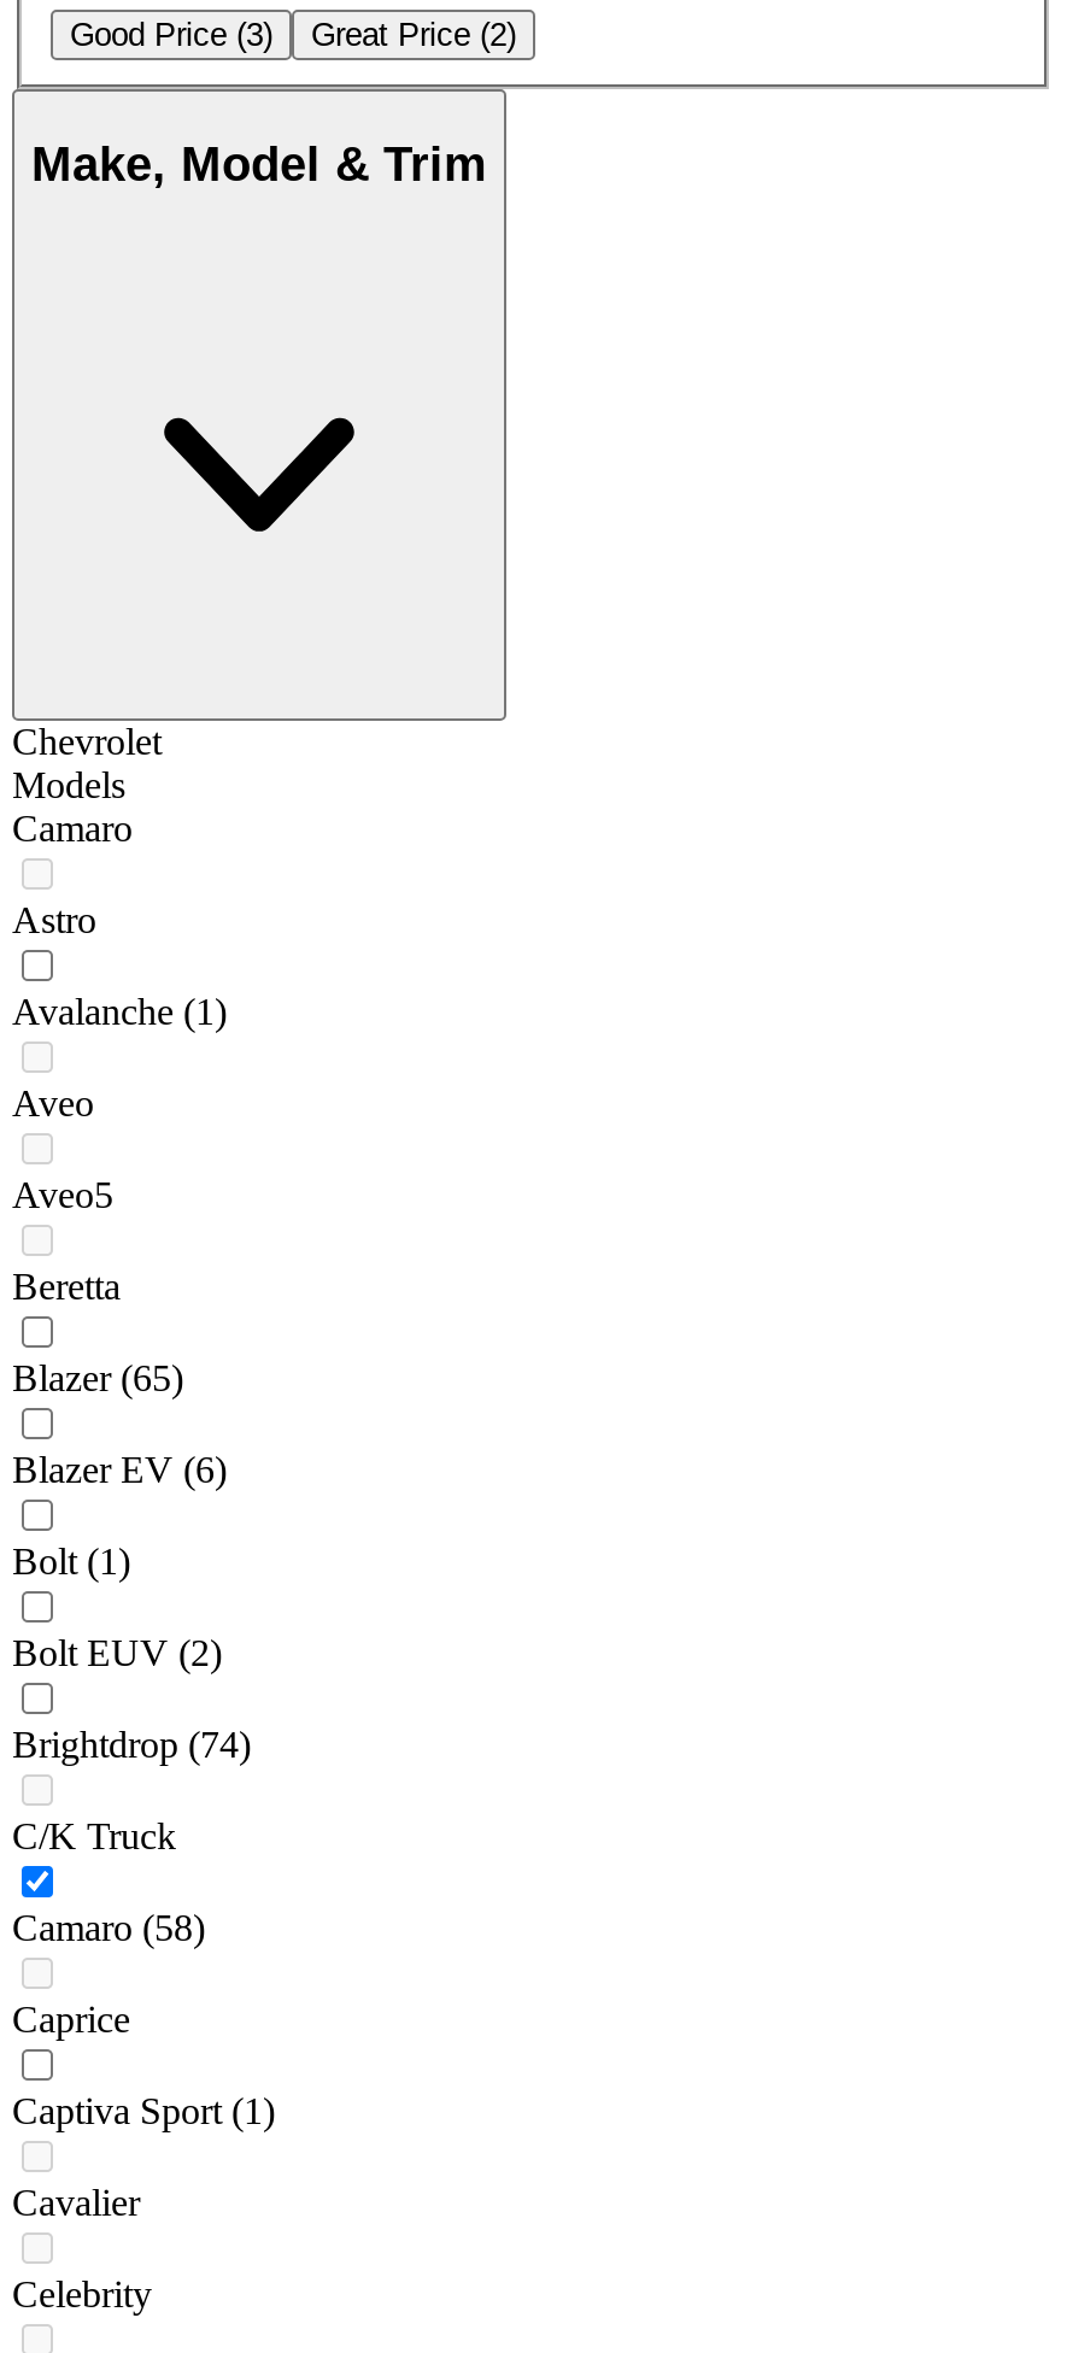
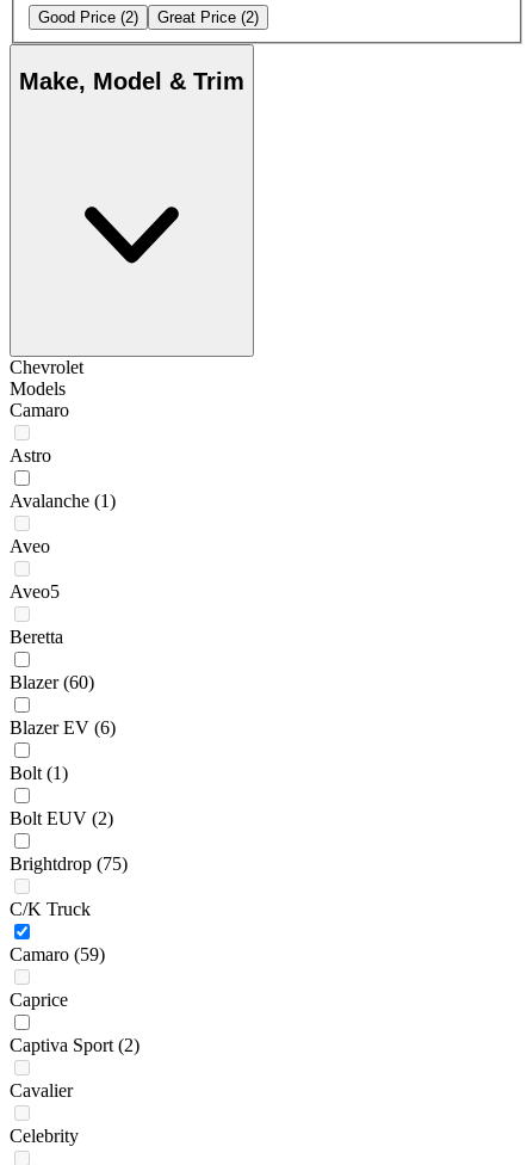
[70,18,516,54] Good Price (3) Great Price (2) -> [38,9,259,27] Good Price (2) Great Price (2)
[12,1358,183,1399] Blazer (65) -> [10,673,94,693] Blazer (60)
[12,1725,251,1766] Brightdrop (74) -> [10,854,128,874] Brightdrop (75)
[12,1908,205,1949] Camaro (58) -> [10,945,105,965] Camaro (59)
[12,2091,275,2132] Captiva Sport (1) -> [10,1035,139,1056] Captiva Sport (2)

